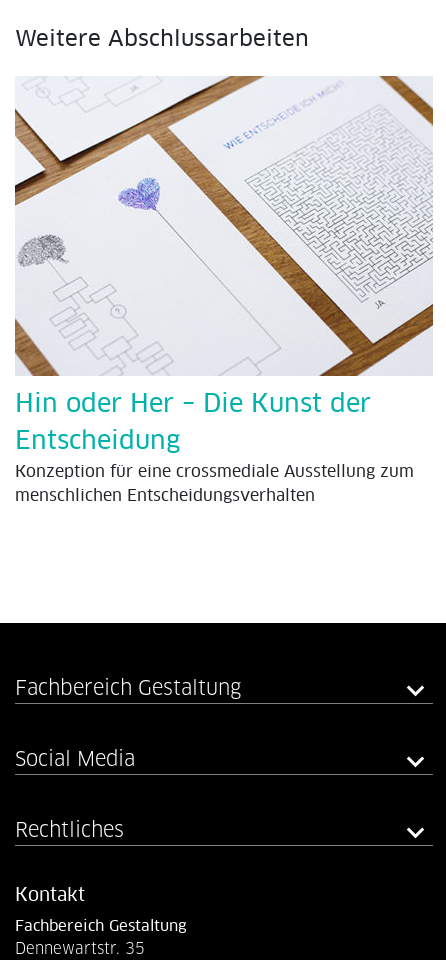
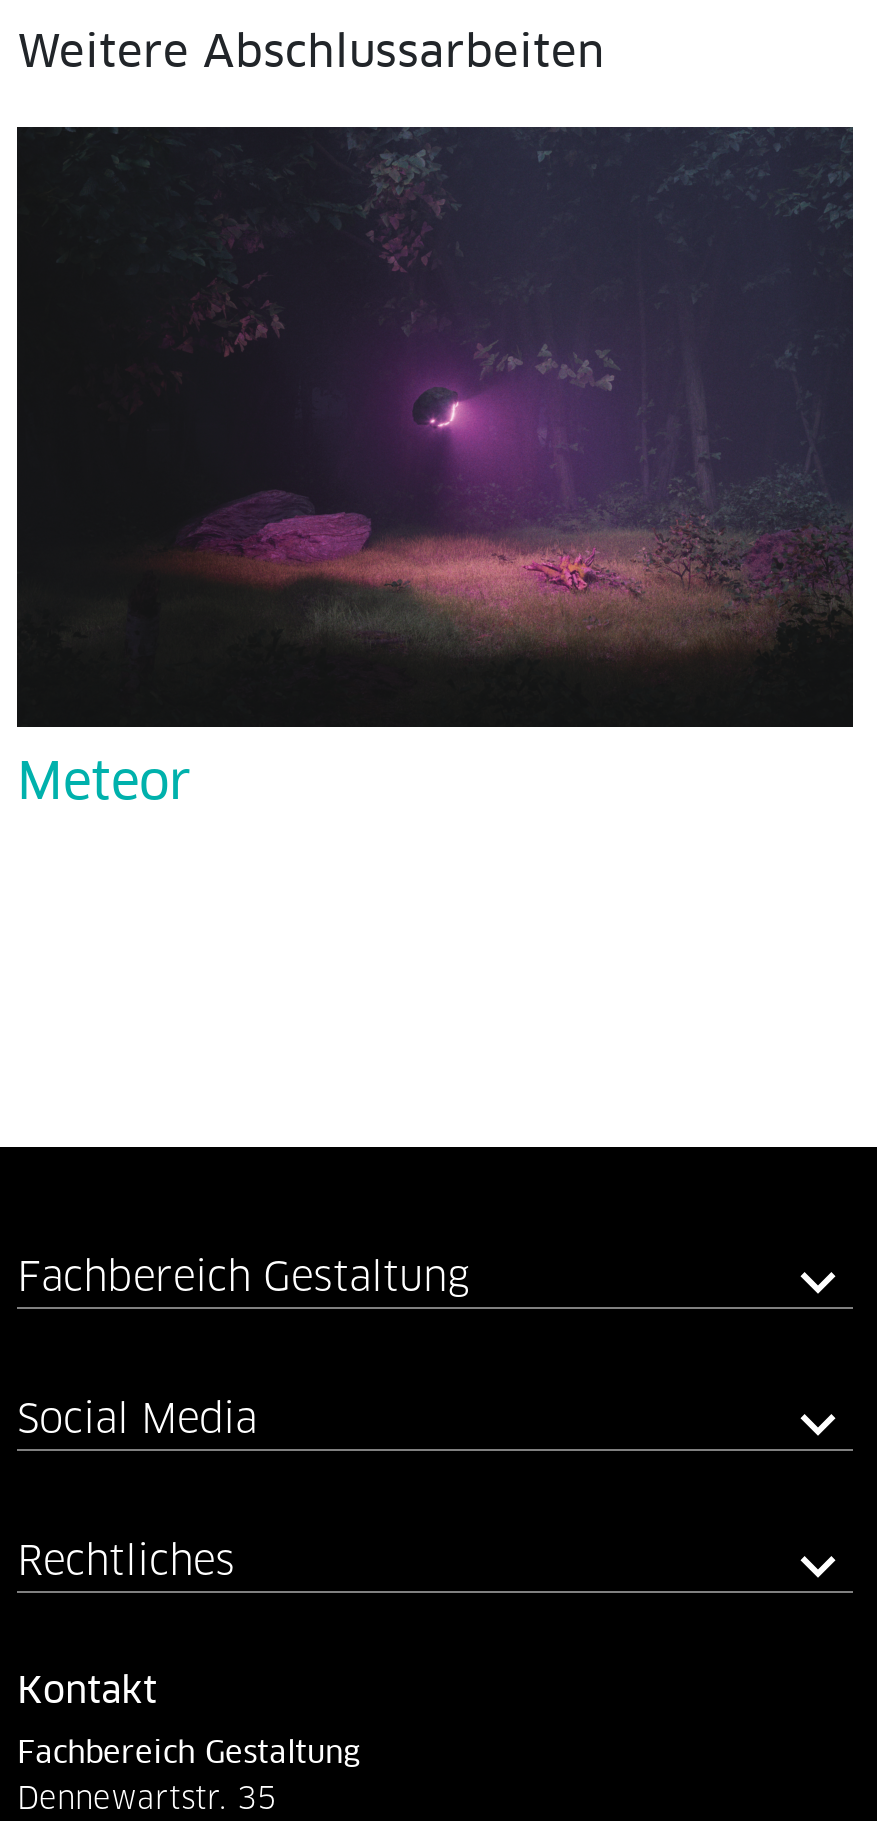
[14,75,434,503] [image] | Hin oder Her – Die Kunst der | Entscheidung | Konzeption für eine crossmediale Ausstellung zum | menschlichen Entscheidungsverhalten -> [15,125,855,808] [image] | Meteor

